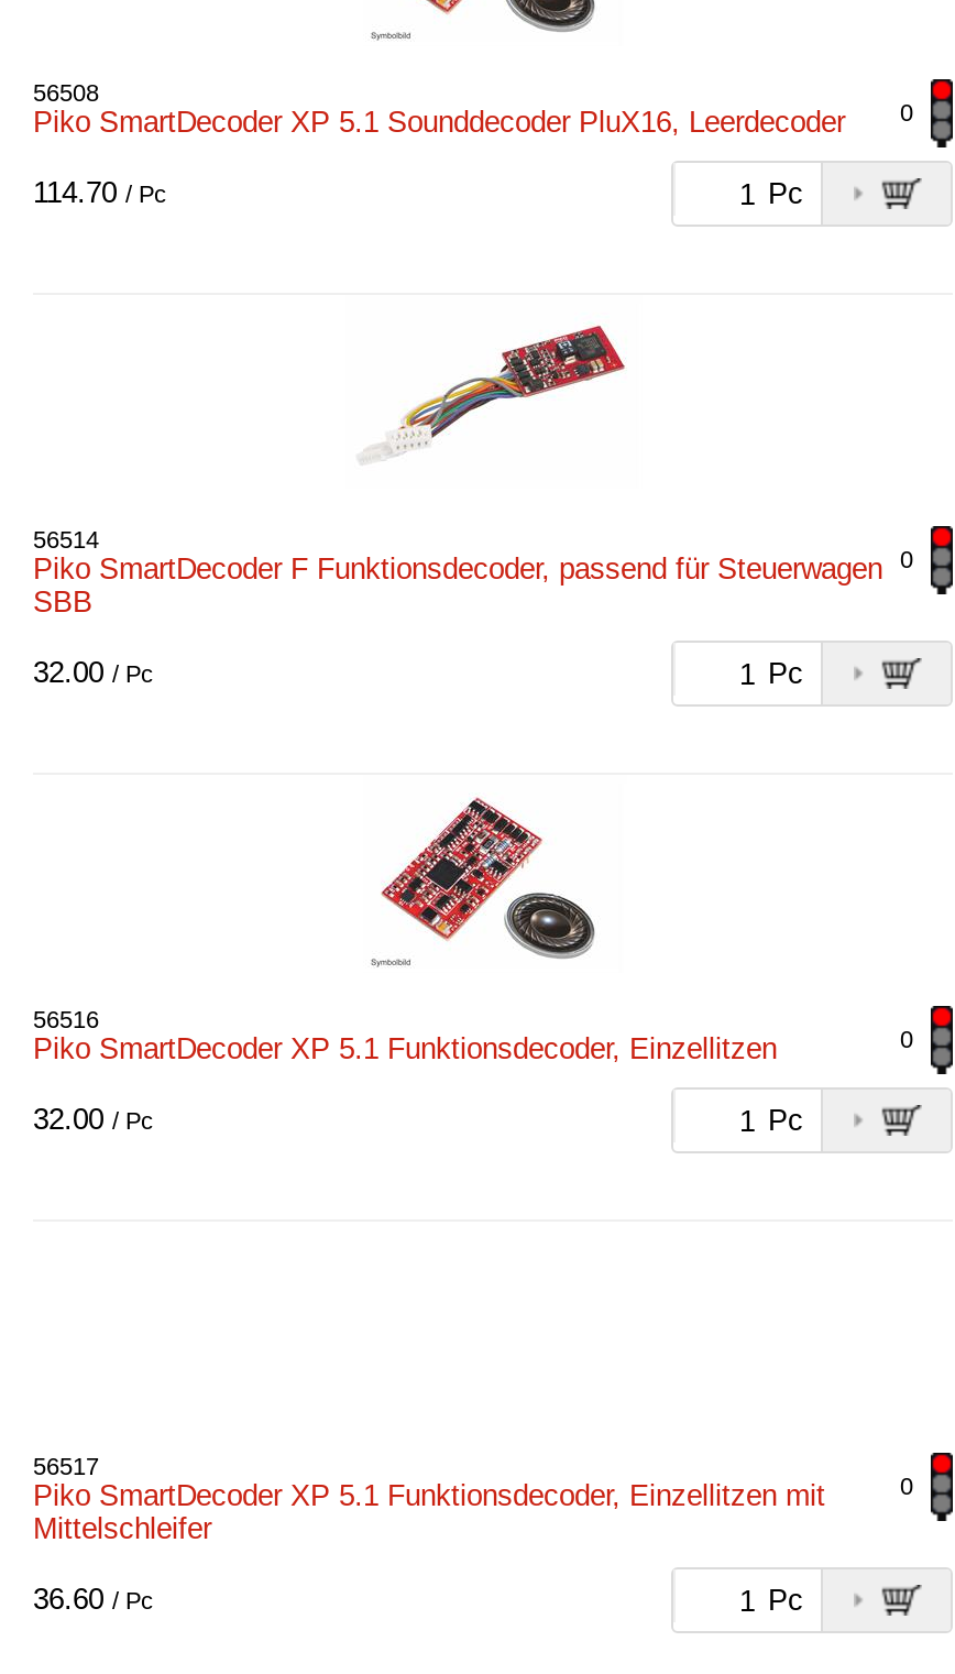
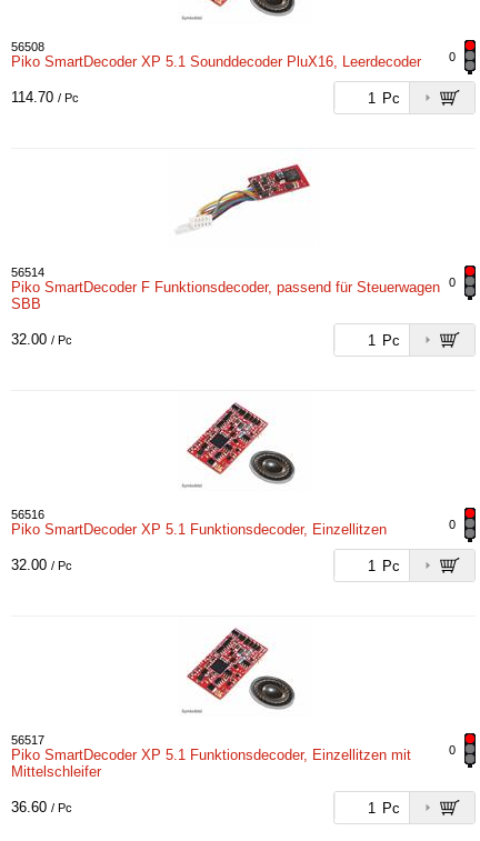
none -> [181,627,296,713] [image]

